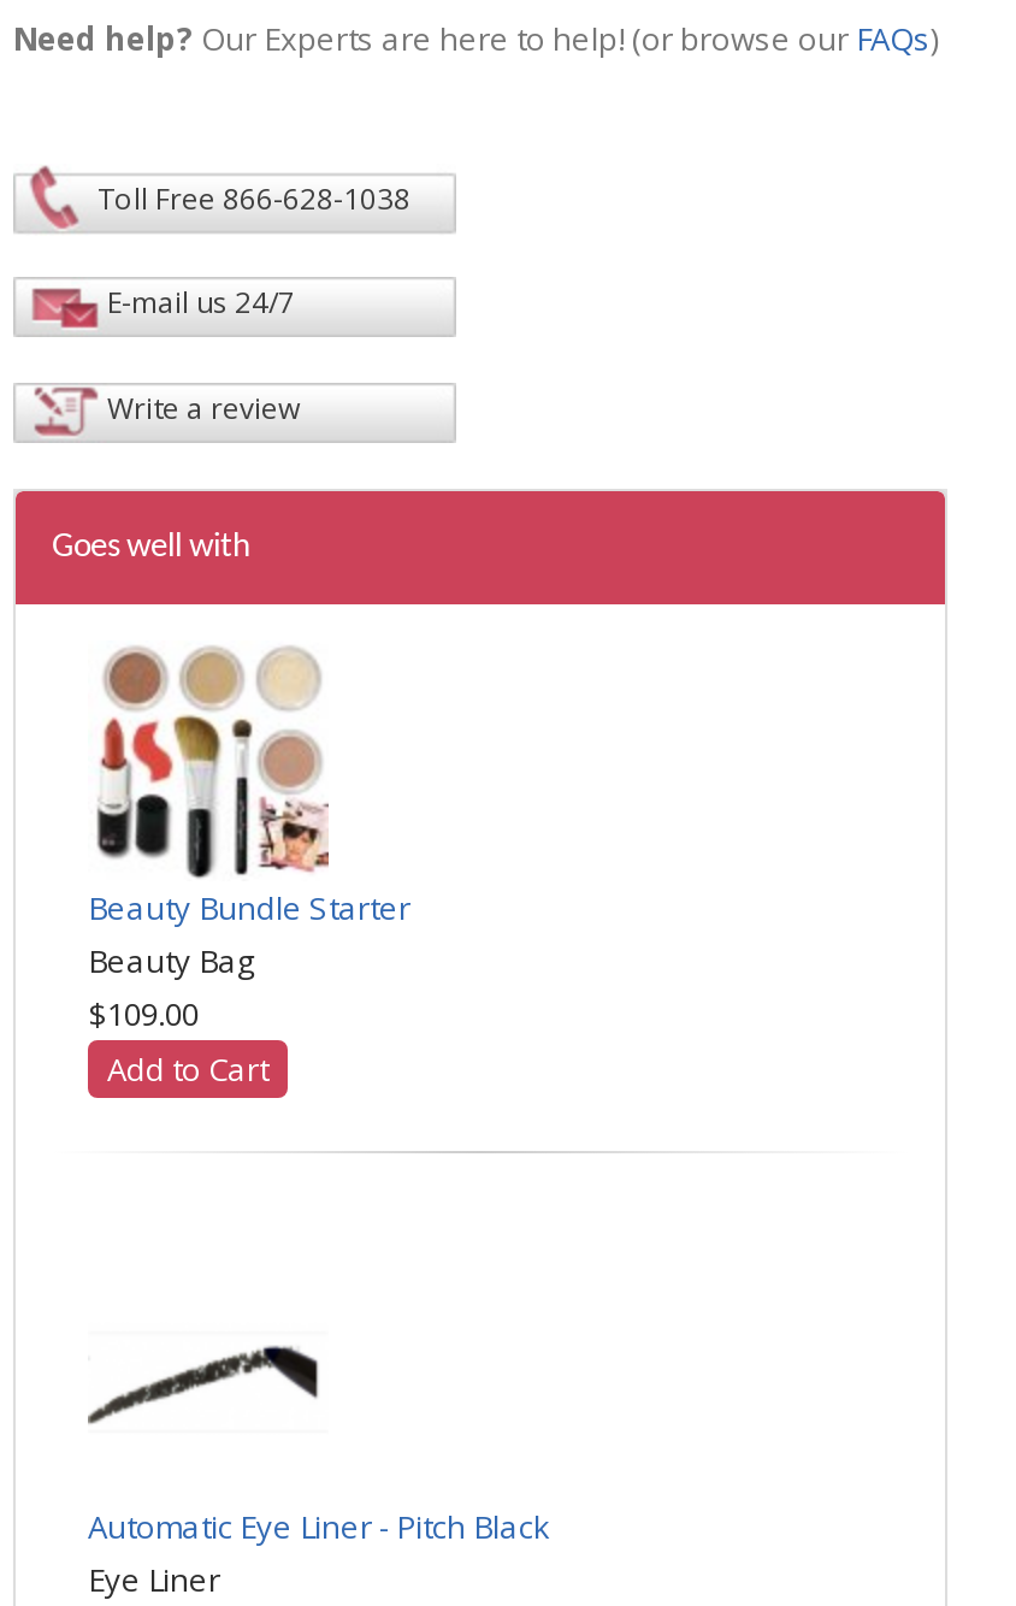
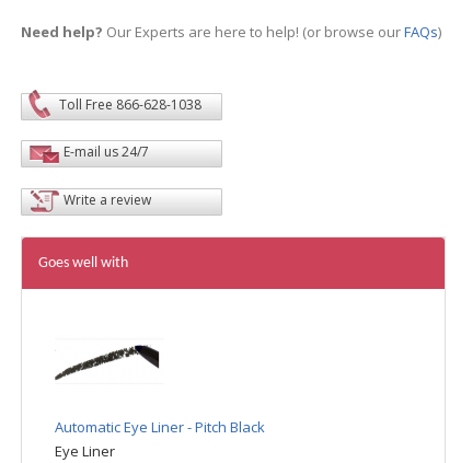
[88,645,410,1090] [image] | Beauty Bundle Starter | Beauty Bag | $109.00 | Add to Cart -> none

